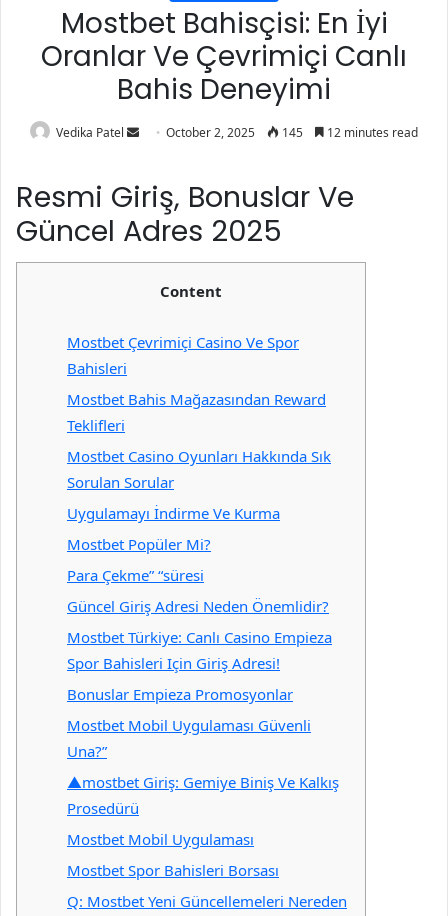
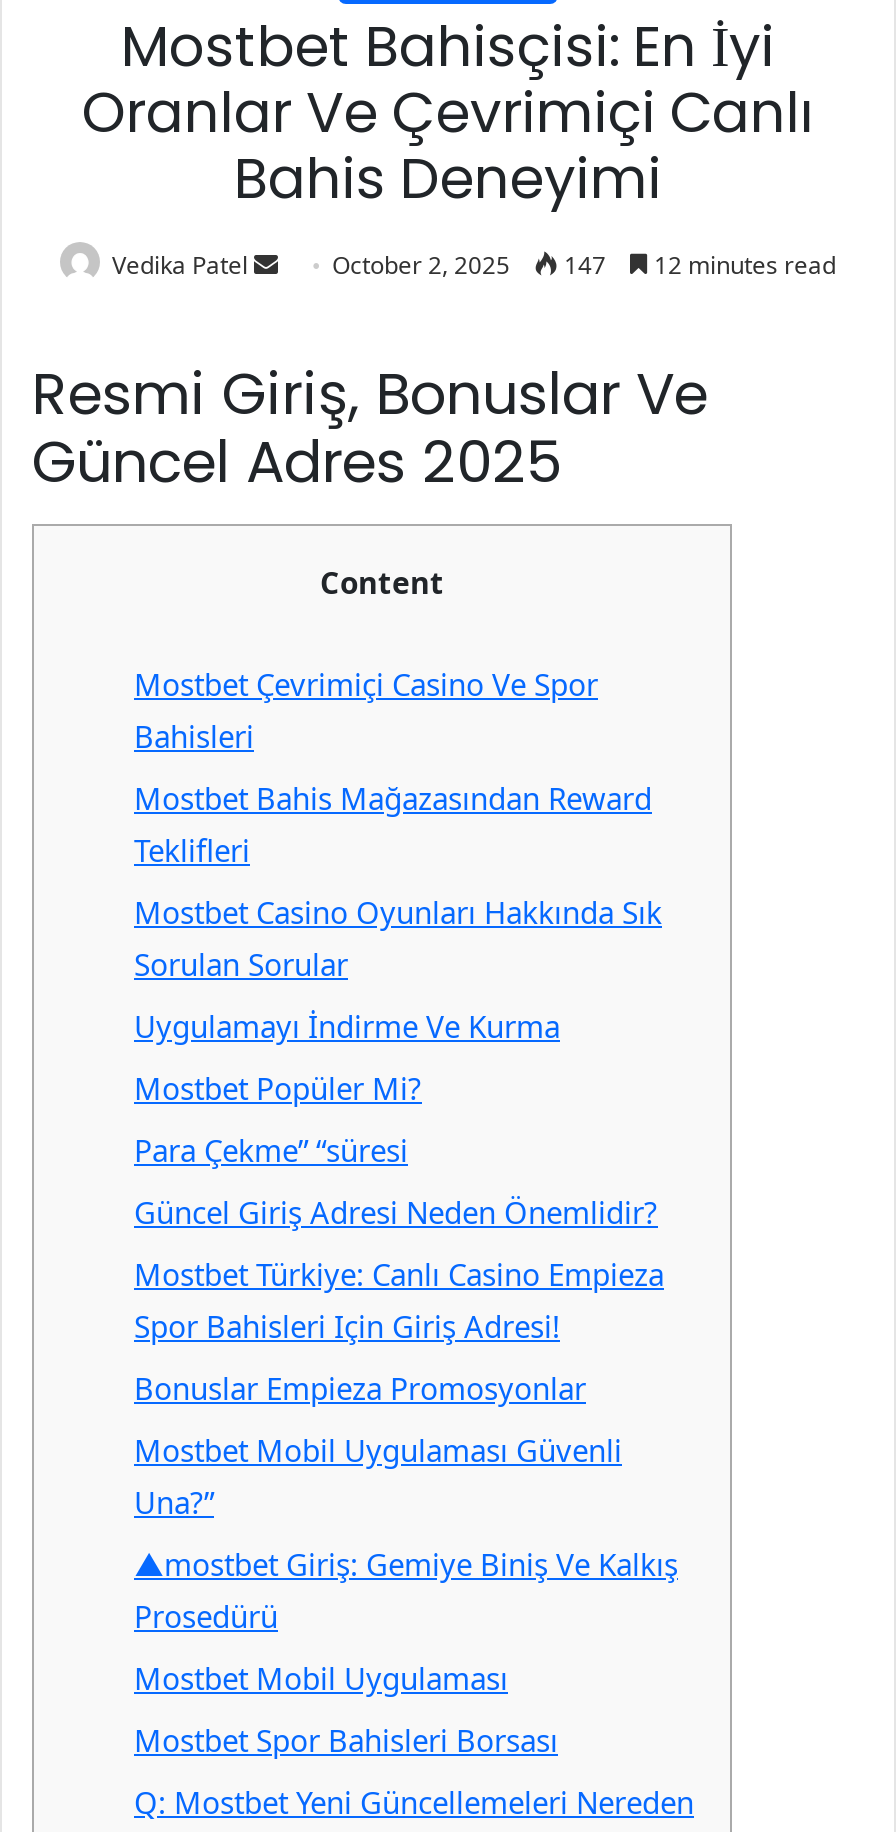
[166,124,418,141] October 2, 2025 145 12 minutes read -> [332,248,836,282] October 2, 2025 147 12 minutes read

